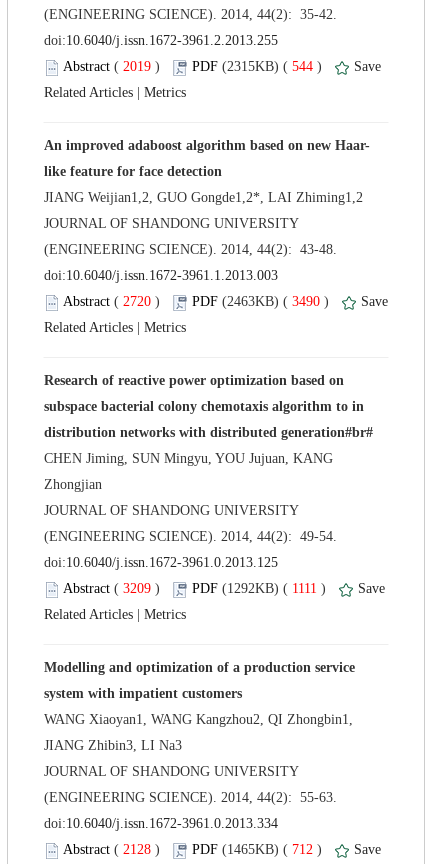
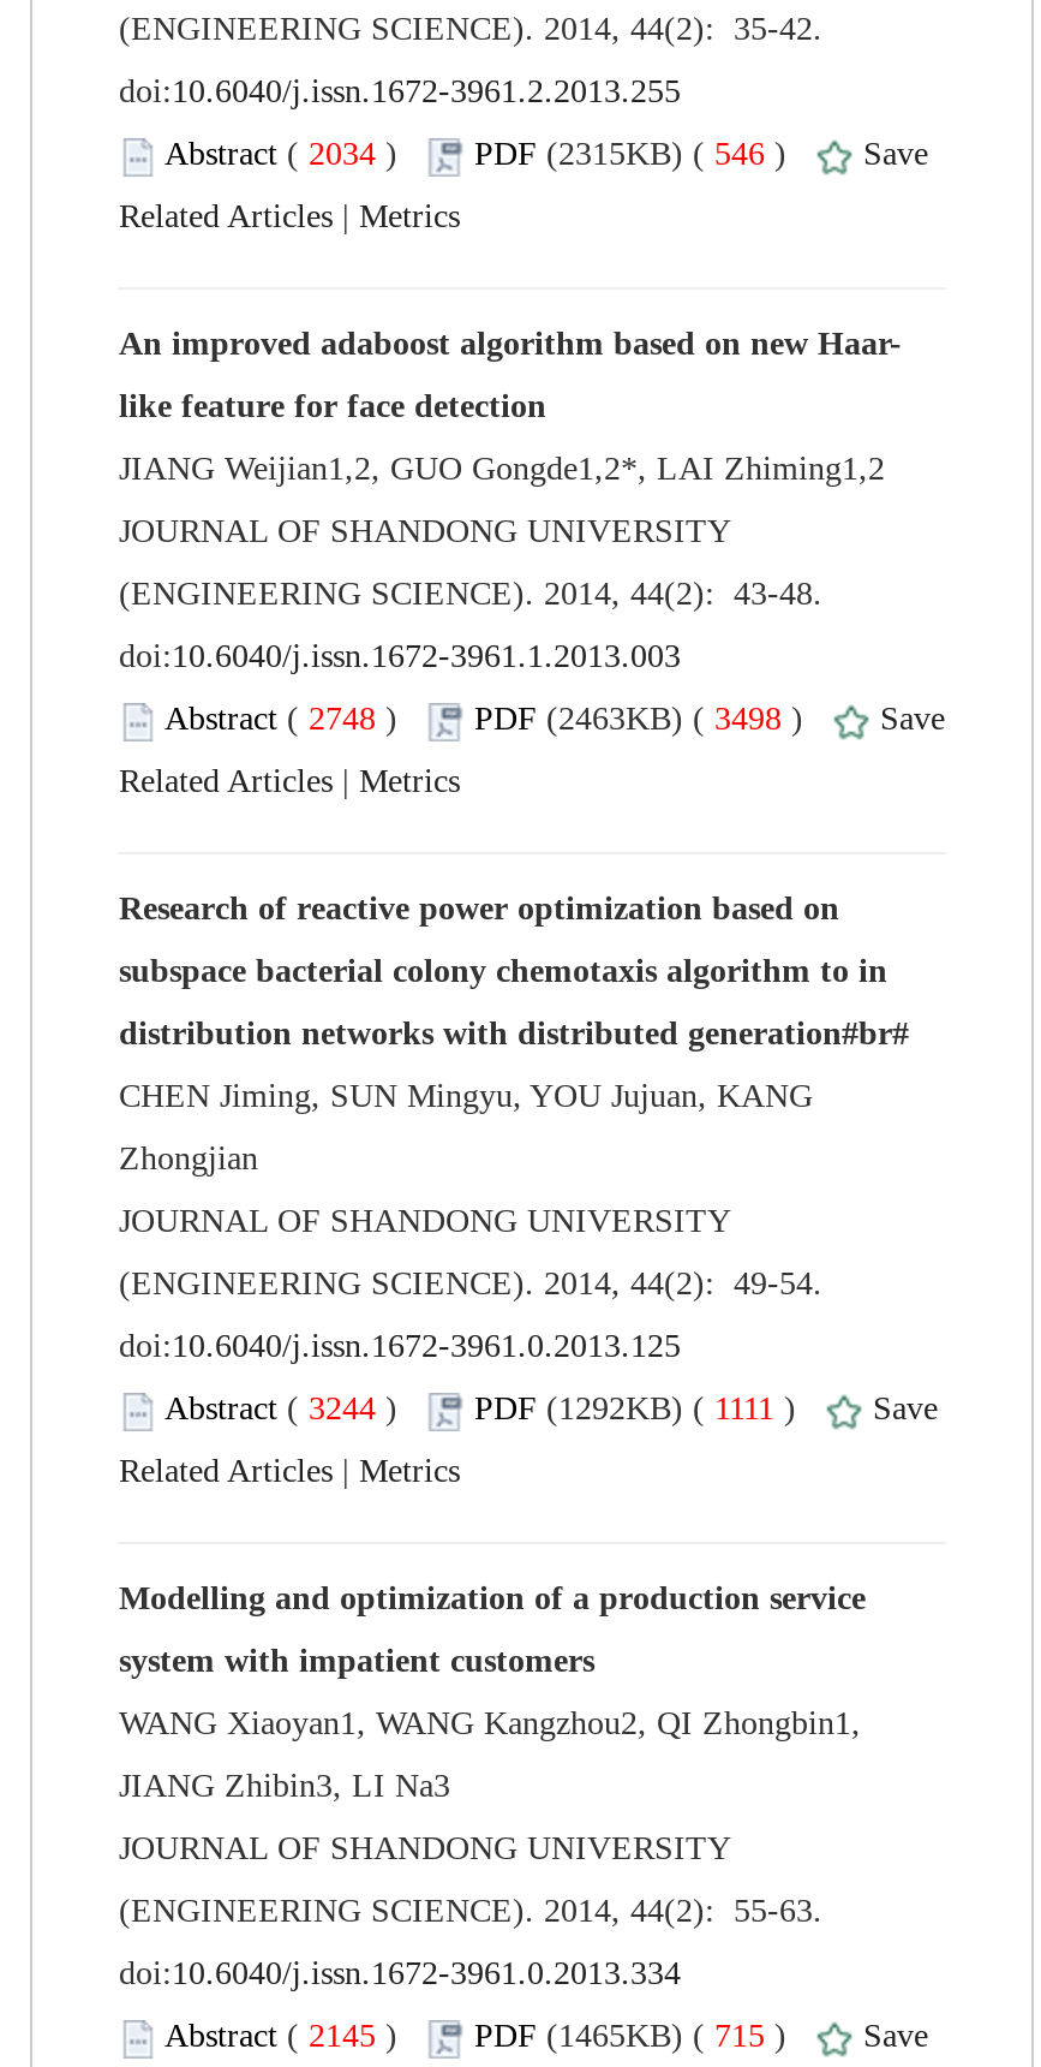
[288,59,334,74] 544) -> [705,136,815,172] 546)
[288,294,341,309] 3490) -> [705,701,832,737] 3498)
[288,842,334,857] 712) -> [705,2018,815,2054] 715)

